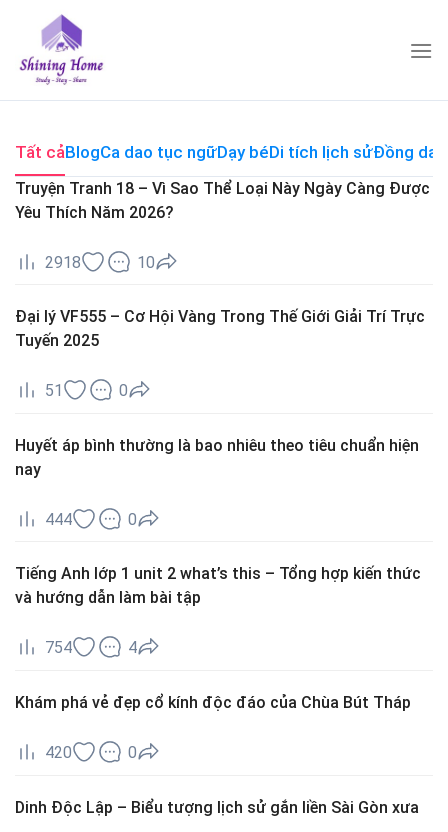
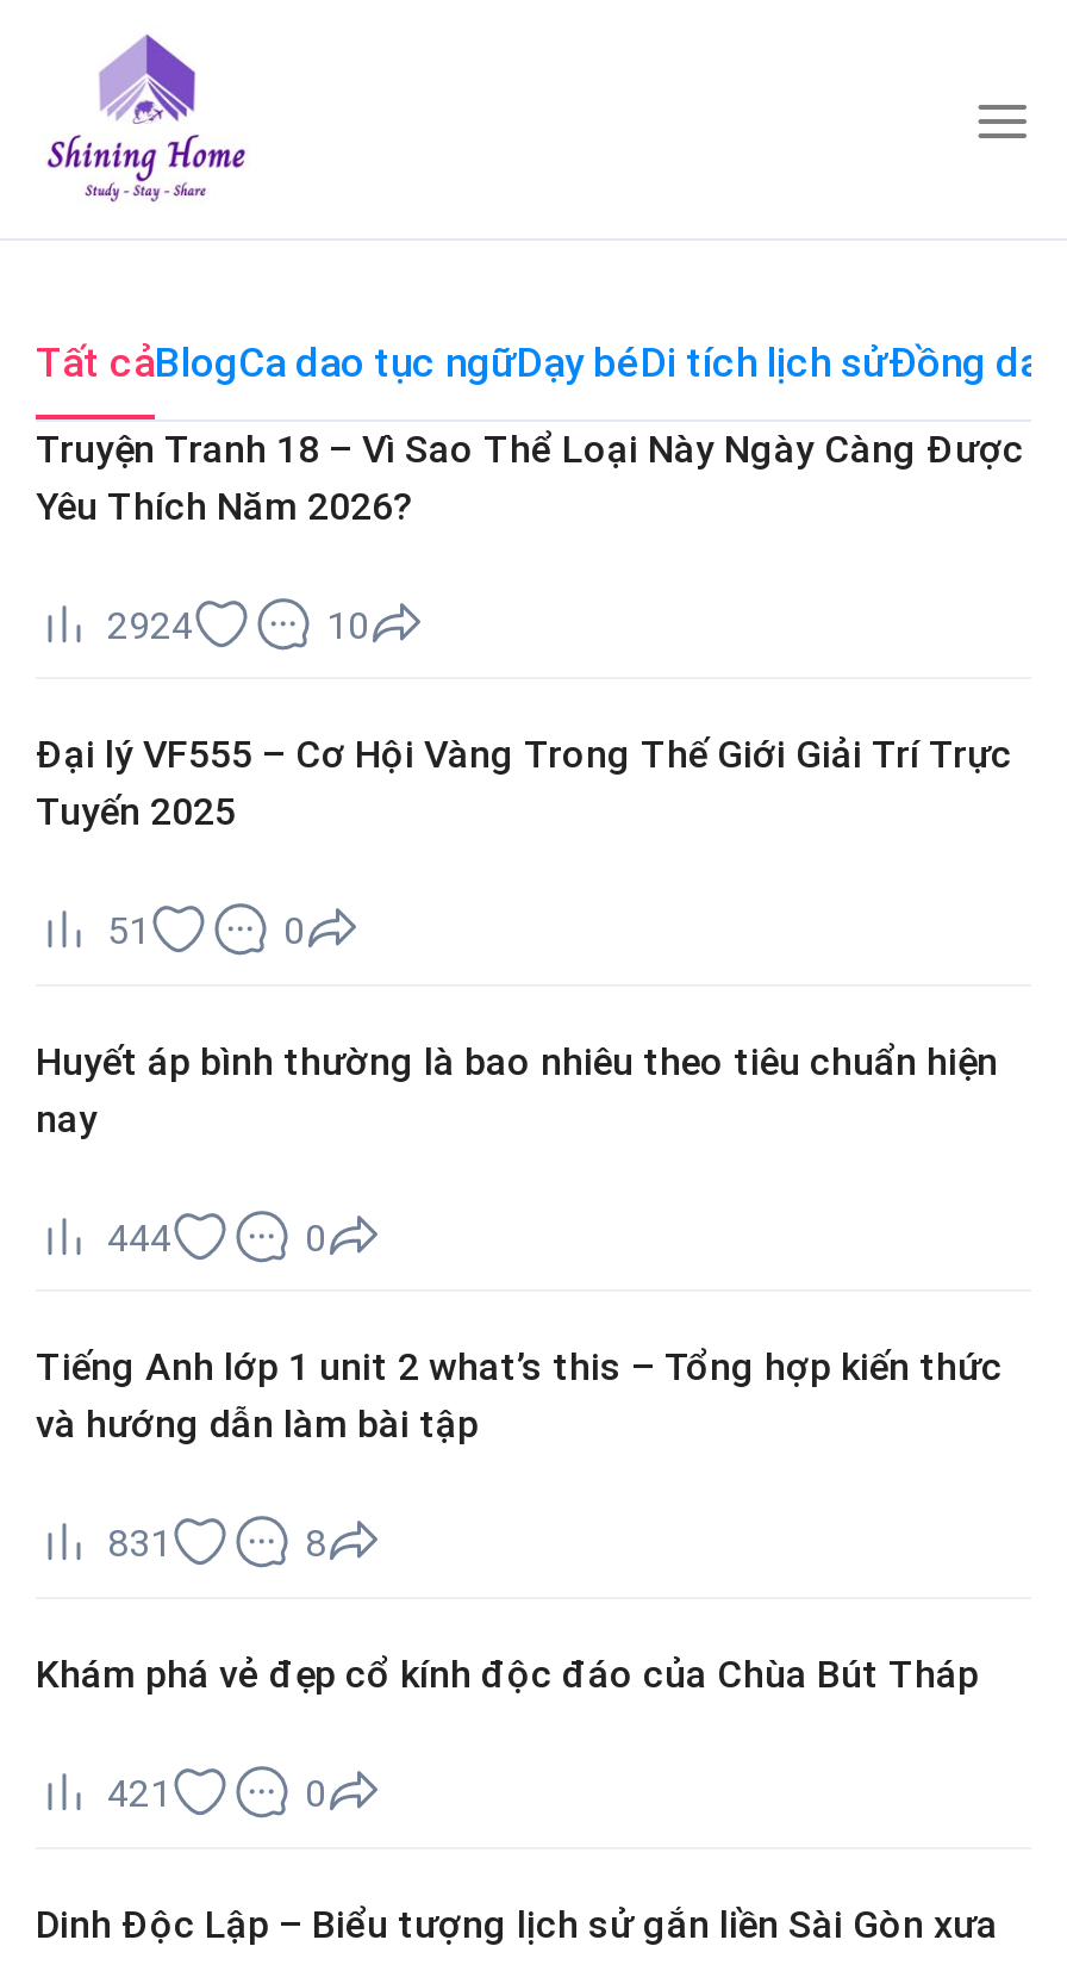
[41,253,81,272] 2918 -> [98,602,193,647] 2924
[41,638,72,657] 754 -> [98,1522,171,1567] 831
[124,638,137,657] 4 -> [295,1522,326,1567] 8
[41,743,72,762] 420 -> [98,1771,171,1816] 421

